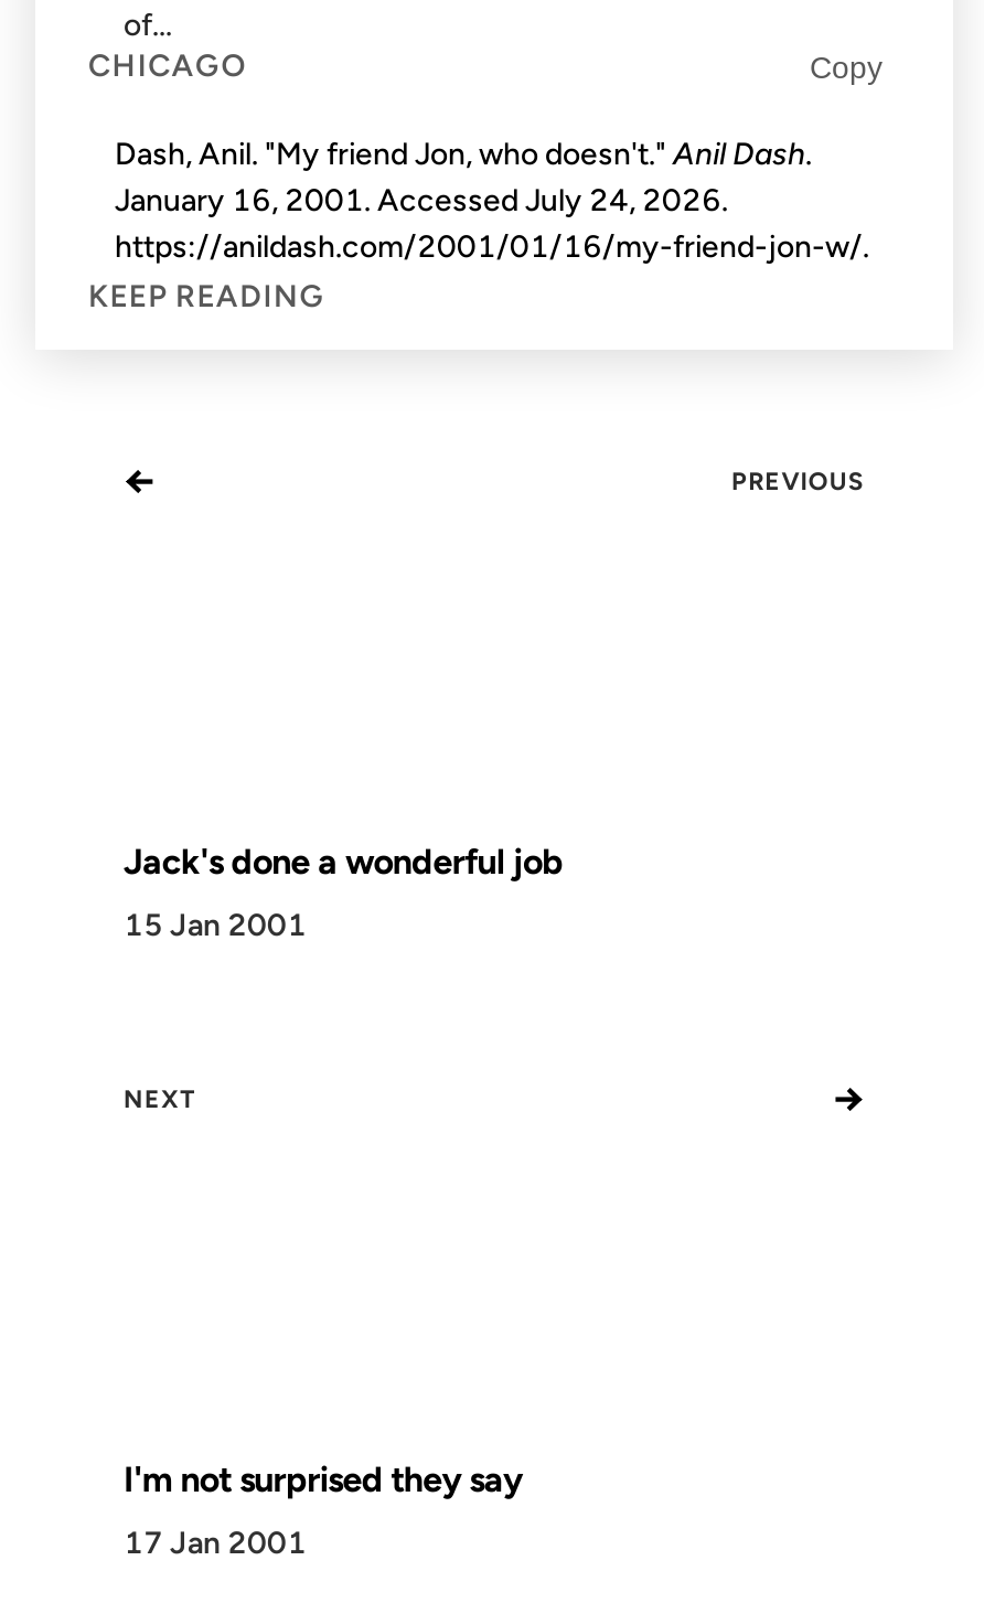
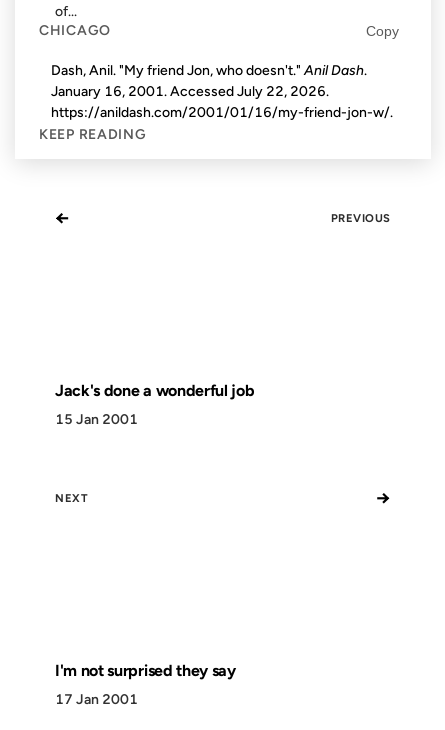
[115,182,728,219] January 16, 2001. Accessed July 24, 2026. -> [51,82,329,99] January 16, 2001. Accessed July 22, 2026.

